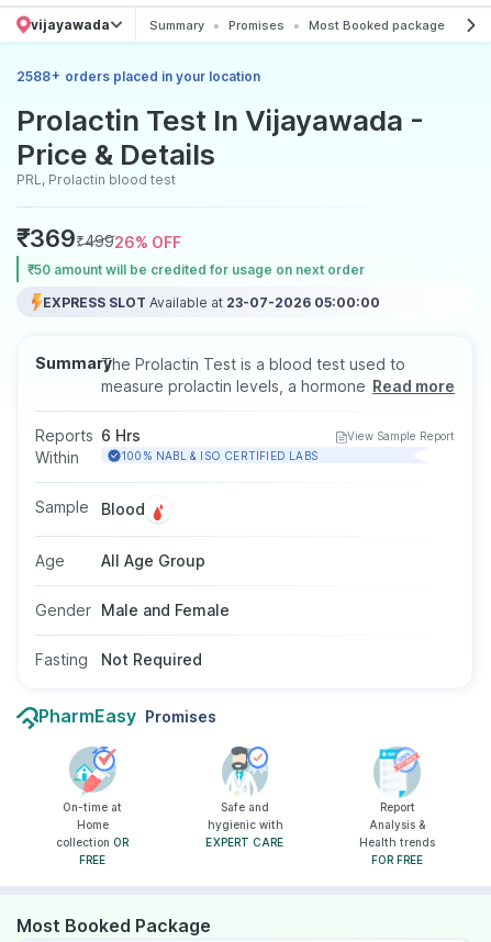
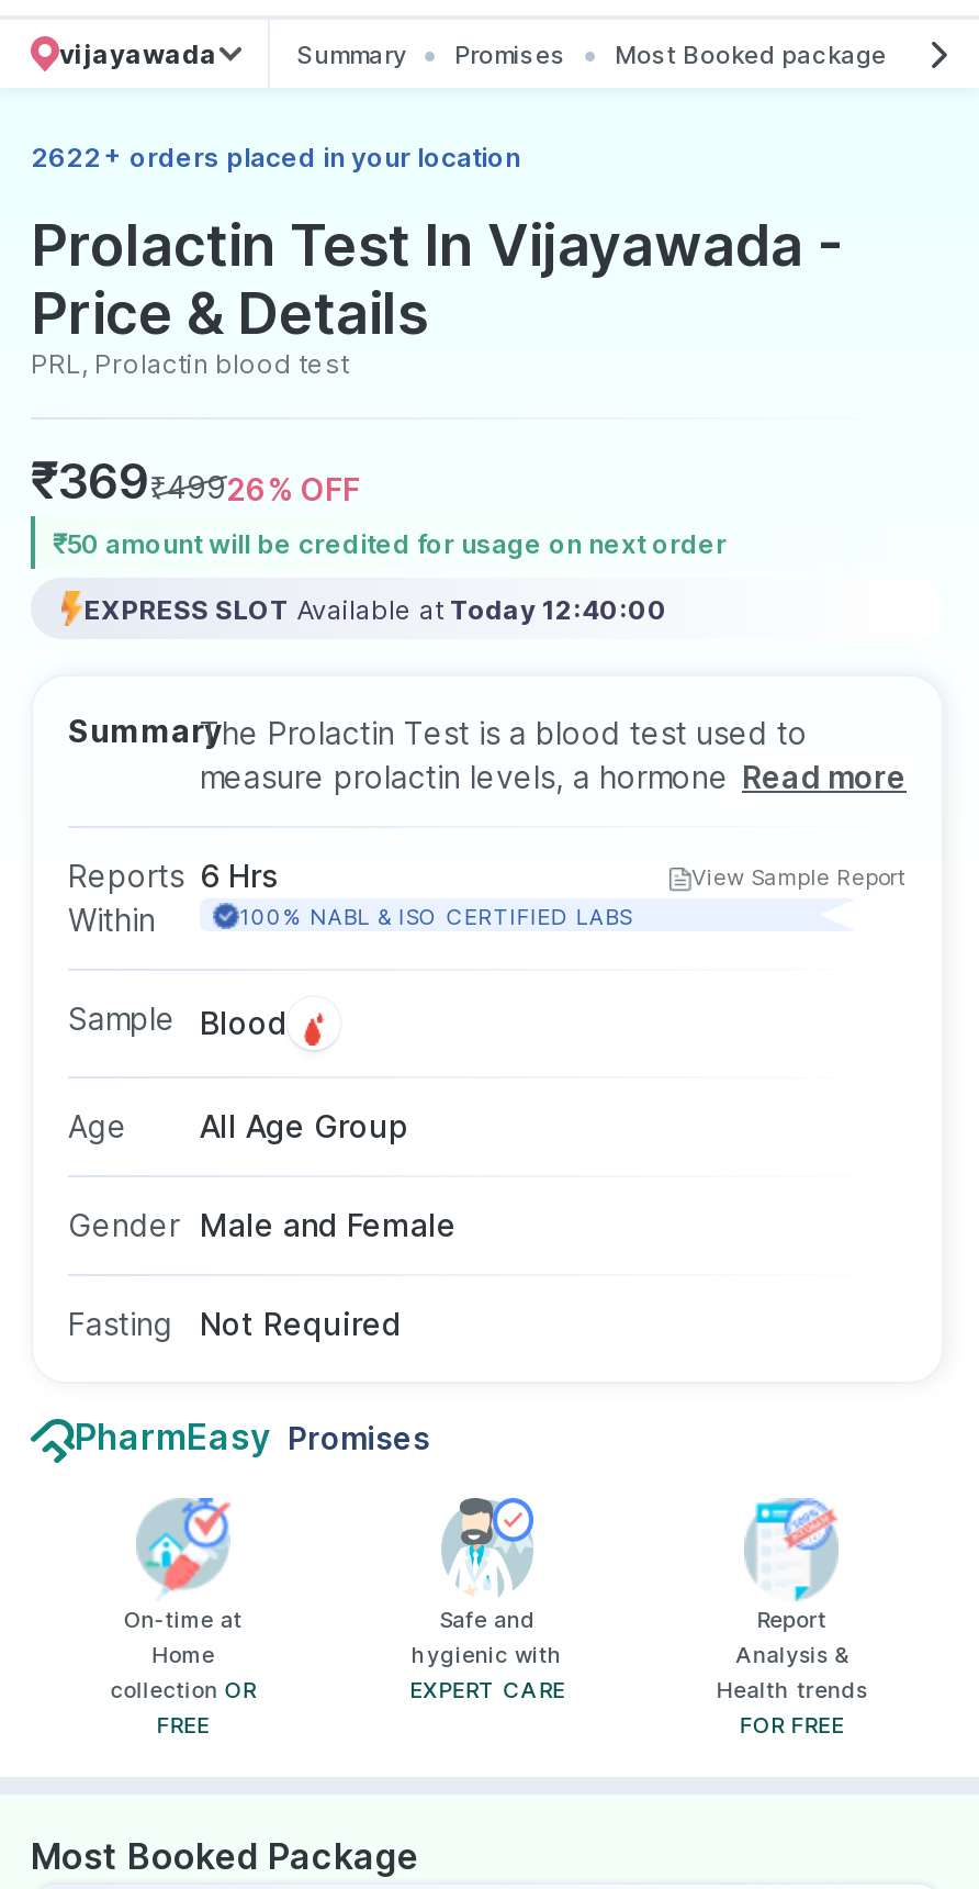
[16,67,260,85] 2588 + orders placed in your location -> [31,138,520,174] 2622 + orders placed in your location
[43,294,380,310] EXPRESS SLOT Available at 23-07-2026 05:00:00 -> [83,592,667,625] EXPRESS SLOT Available at Today 12:40:00

